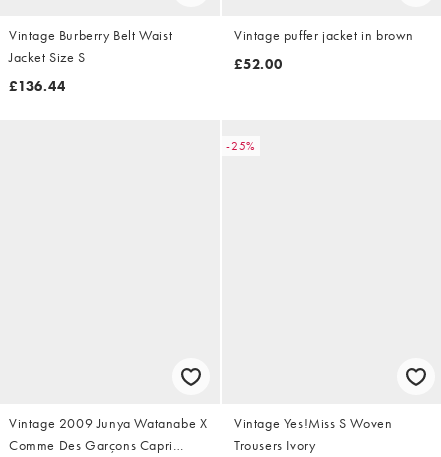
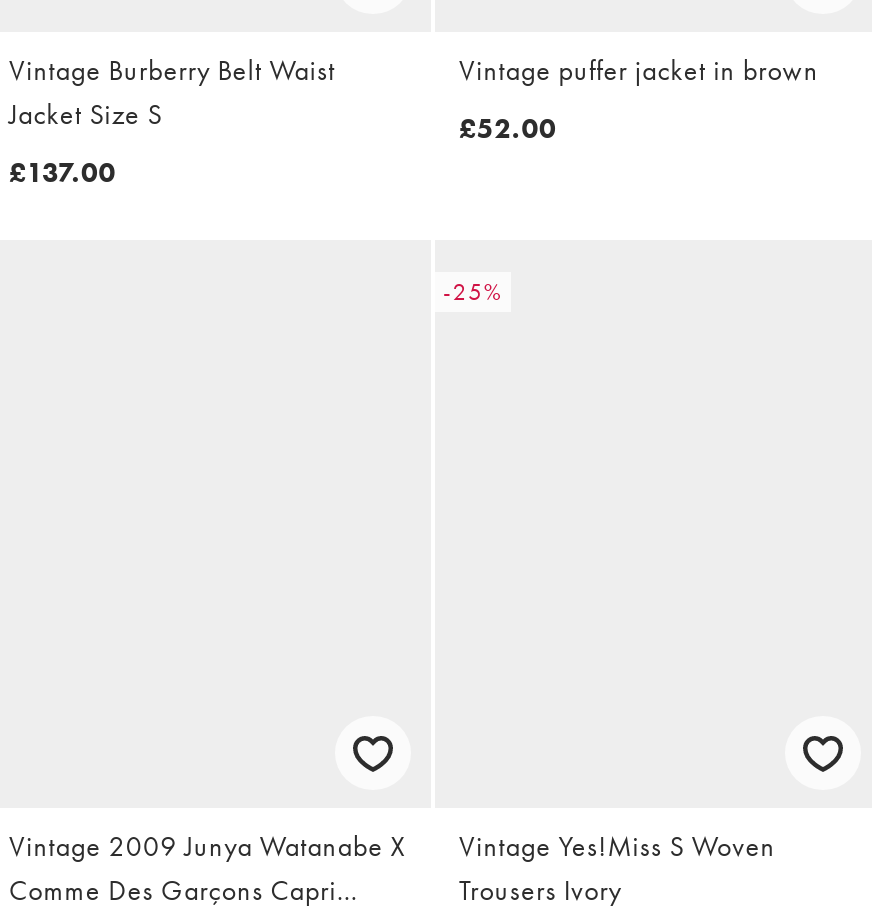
[9,77,66,95] £136.44 -> [9,153,116,189] £137.00

